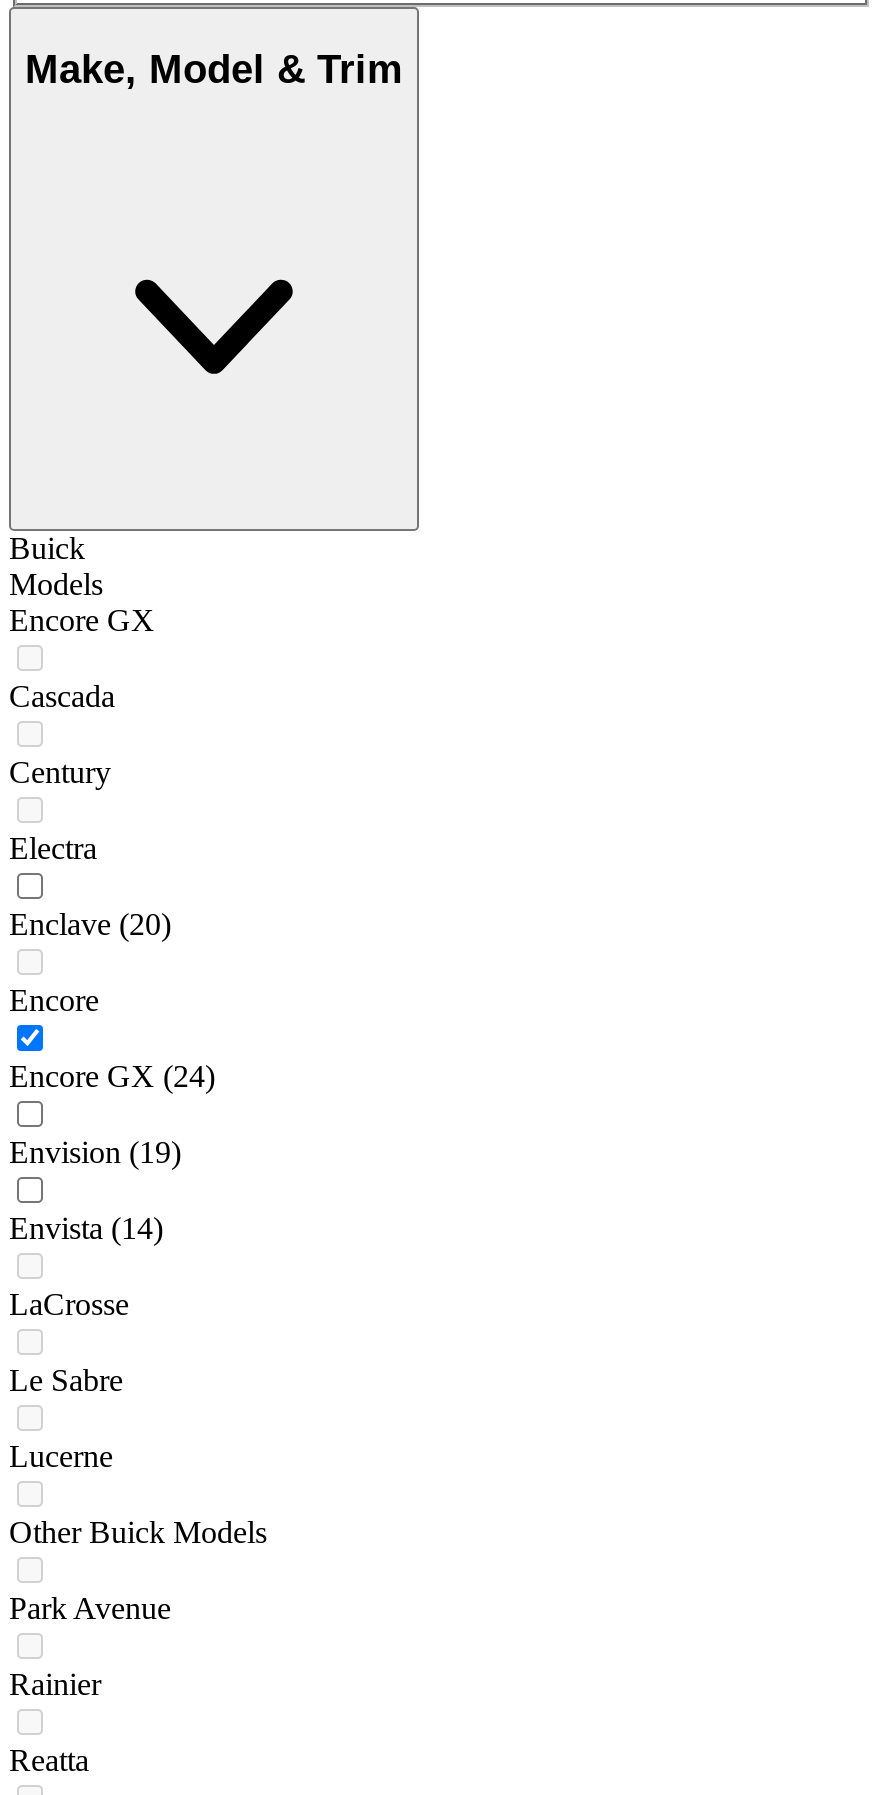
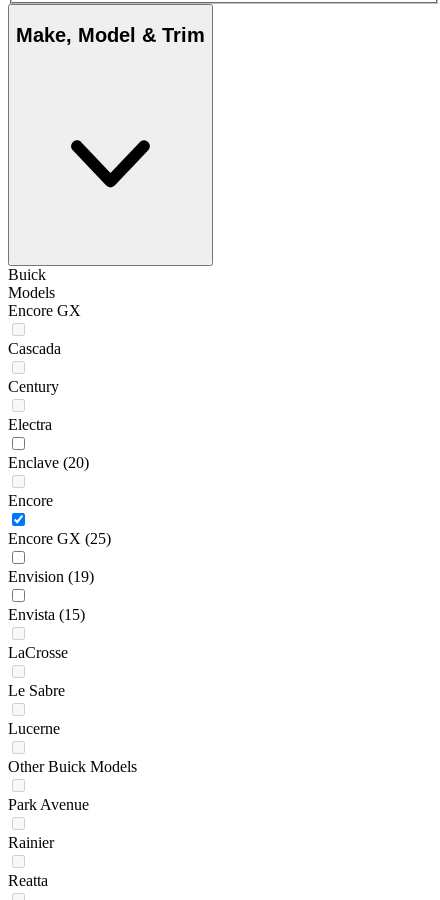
[9,1060,215,1094] Encore GX (24) -> [8,530,111,547] Encore GX (25)
[9,1212,163,1246] Envista (14) -> [8,606,85,623] Envista (15)

